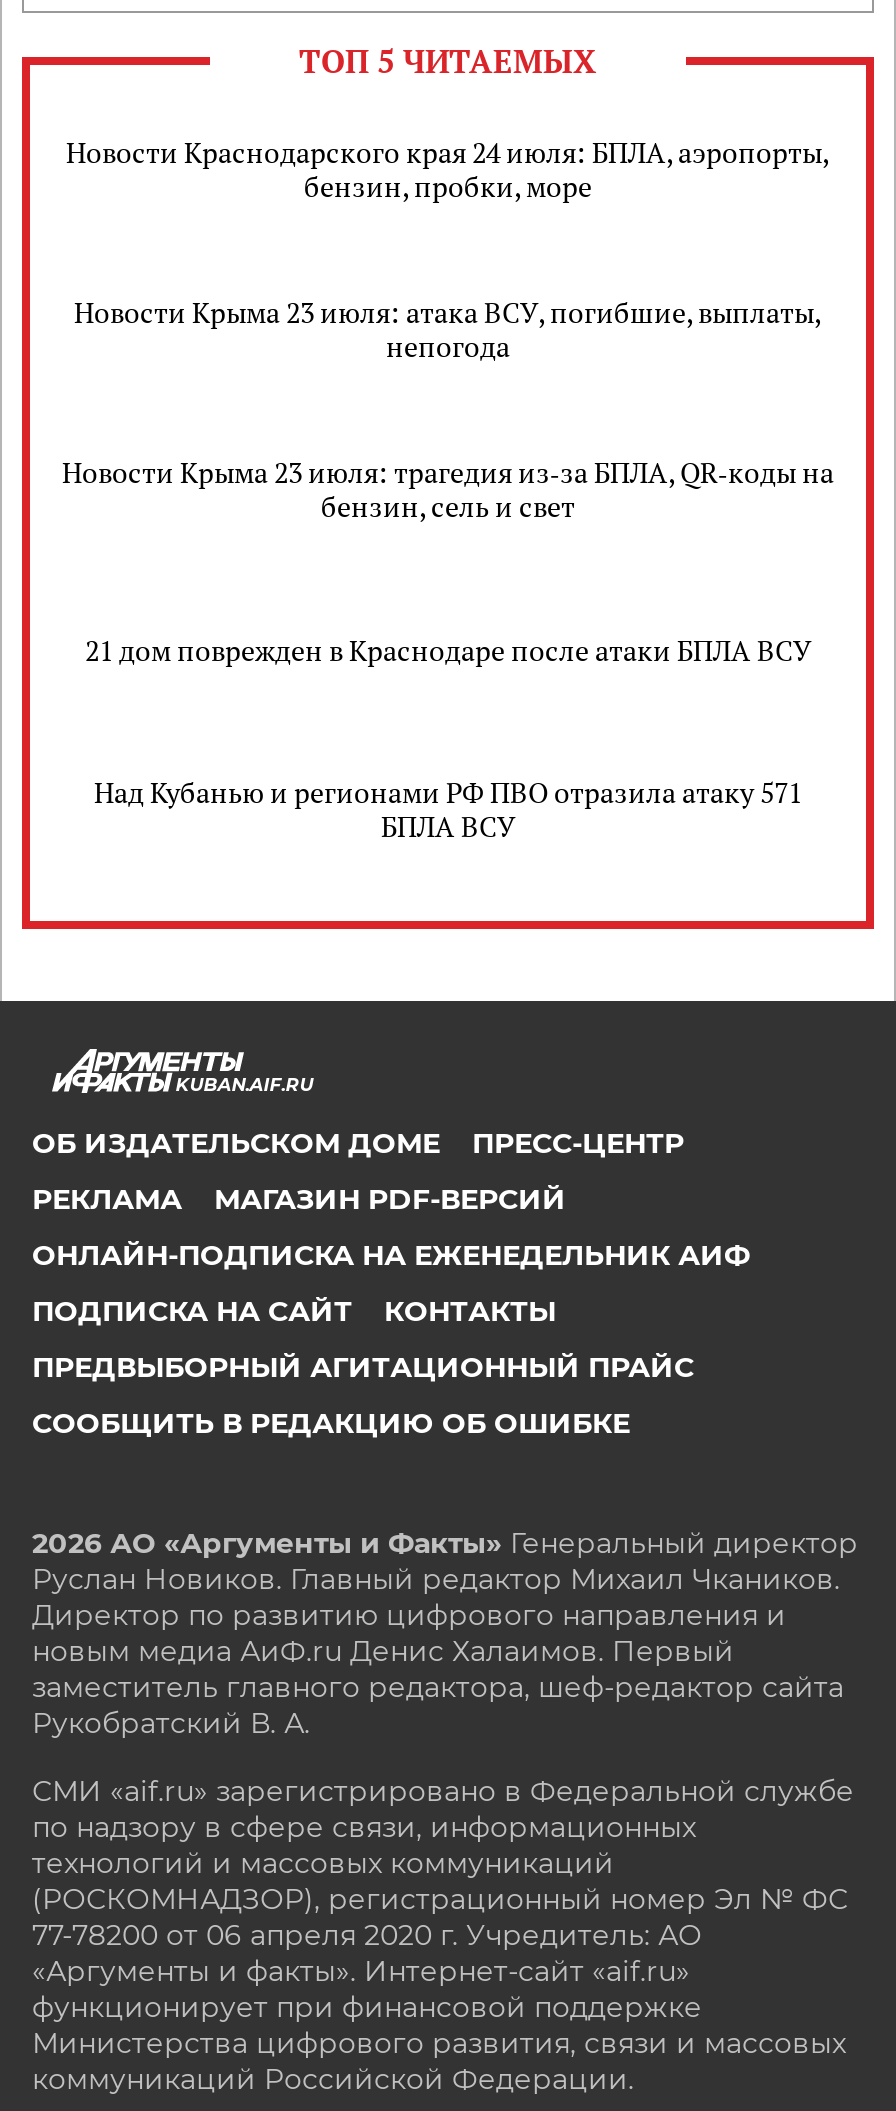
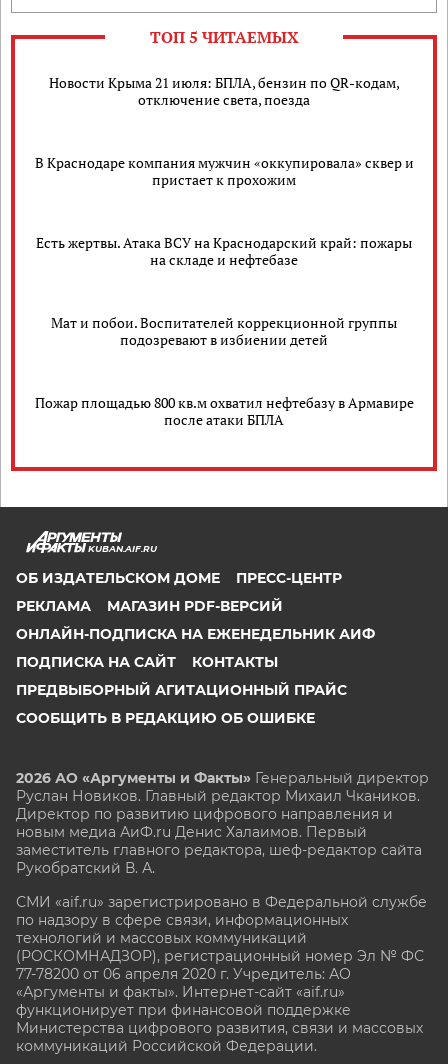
[66,133,830,205] Новости Краснодарского края 24 июля: БПЛА, аэропорты, | бензин, пробки, море -> [48,73,399,109] Новости Крыма 21 июля: БПЛА, бензин по QR-кодам, | отключение света, поезда
[74,293,822,365] Новости Крыма 23 июля: атака ВСУ, погибшие, выплаты, | непогода -> [34,153,413,189] В Краснодаре компания мужчин «оккупировала» сквер и | пристает к прохожим
[62,453,834,525] Новости Крыма 23 июля: трагедия из‑за БПЛА, QR‑коды на | бензин, сель и свет -> [36,233,412,269] Есть жертвы. Атака ВСУ на Краснодарский край: пожары | на складе и нефтебазе
[85,630,811,668] 21 дом поврежден в Краснодаре после атаки БПЛА ВСУ -> [51,313,397,349] Мат и побои. Воспитателей коррекционной группы | подозревают в избиении детей
[94,773,802,845] Над Кубанью и регионами РФ ПВО отразила атаку 571 | БПЛА ВСУ -> [34,393,413,429] Пожар площадью 800 кв.м охватил нефтебазу в Армавире | после атаки БПЛА

